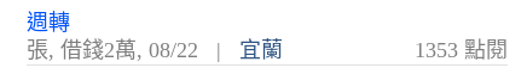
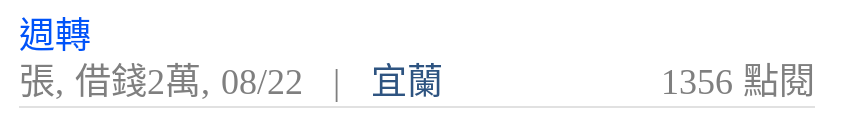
[415,38,508,62] 1353 點閱 -> [661,62,815,102] 1356 點閱

